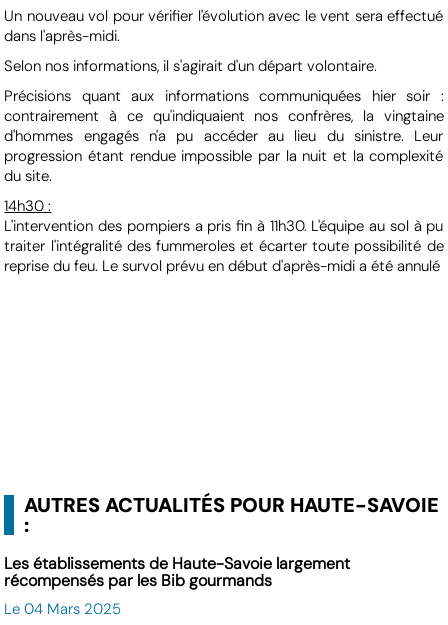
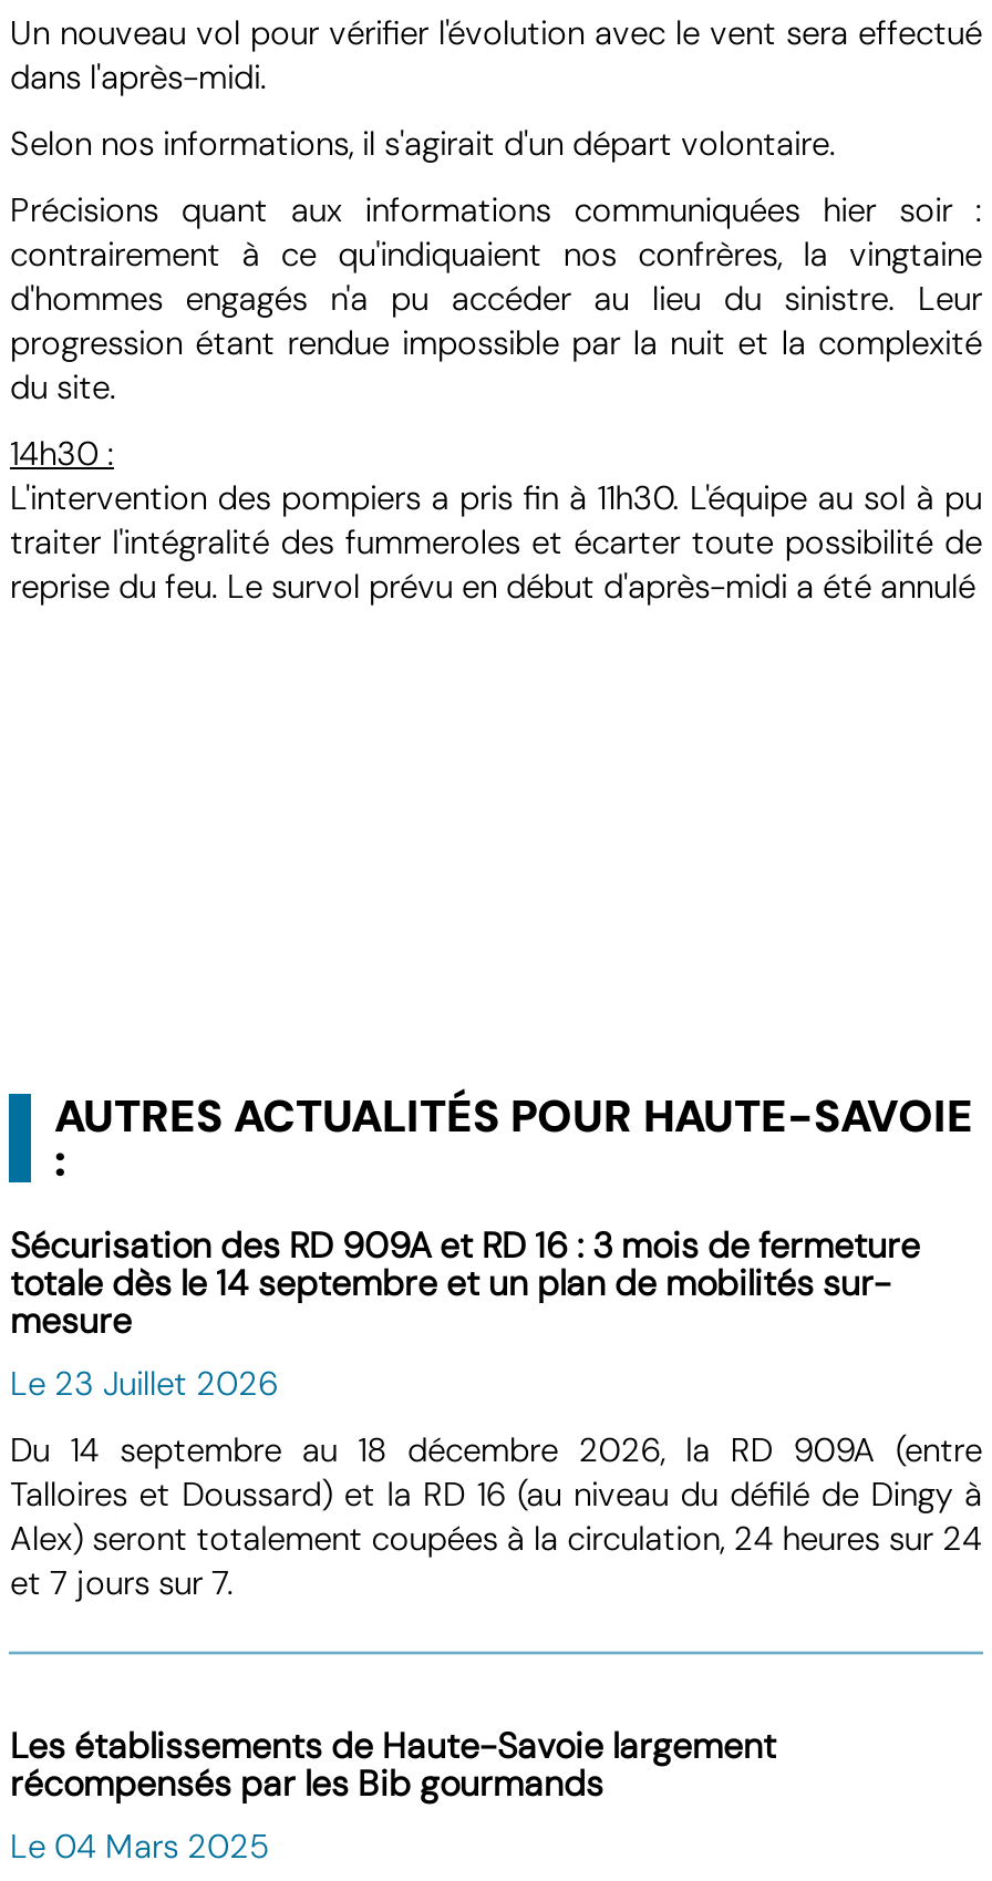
none -> [10,1222,982,1605] Sécurisation des RD 909A et RD 16 : 3 mois de fermeture | totale dès le 14 septembre et un plan de mobilités sur- | mesure | Le 23 Juillet 2026 | Du 14 septembre au 18 décembre 2026, la RD 909A (entre | Talloires et Doussard) et la RD 16 (au niveau du défilé de Dingy à | Alex) seront totalement coupées à la circulation, 24 heures sur 24 | et 7 jours sur 7.

